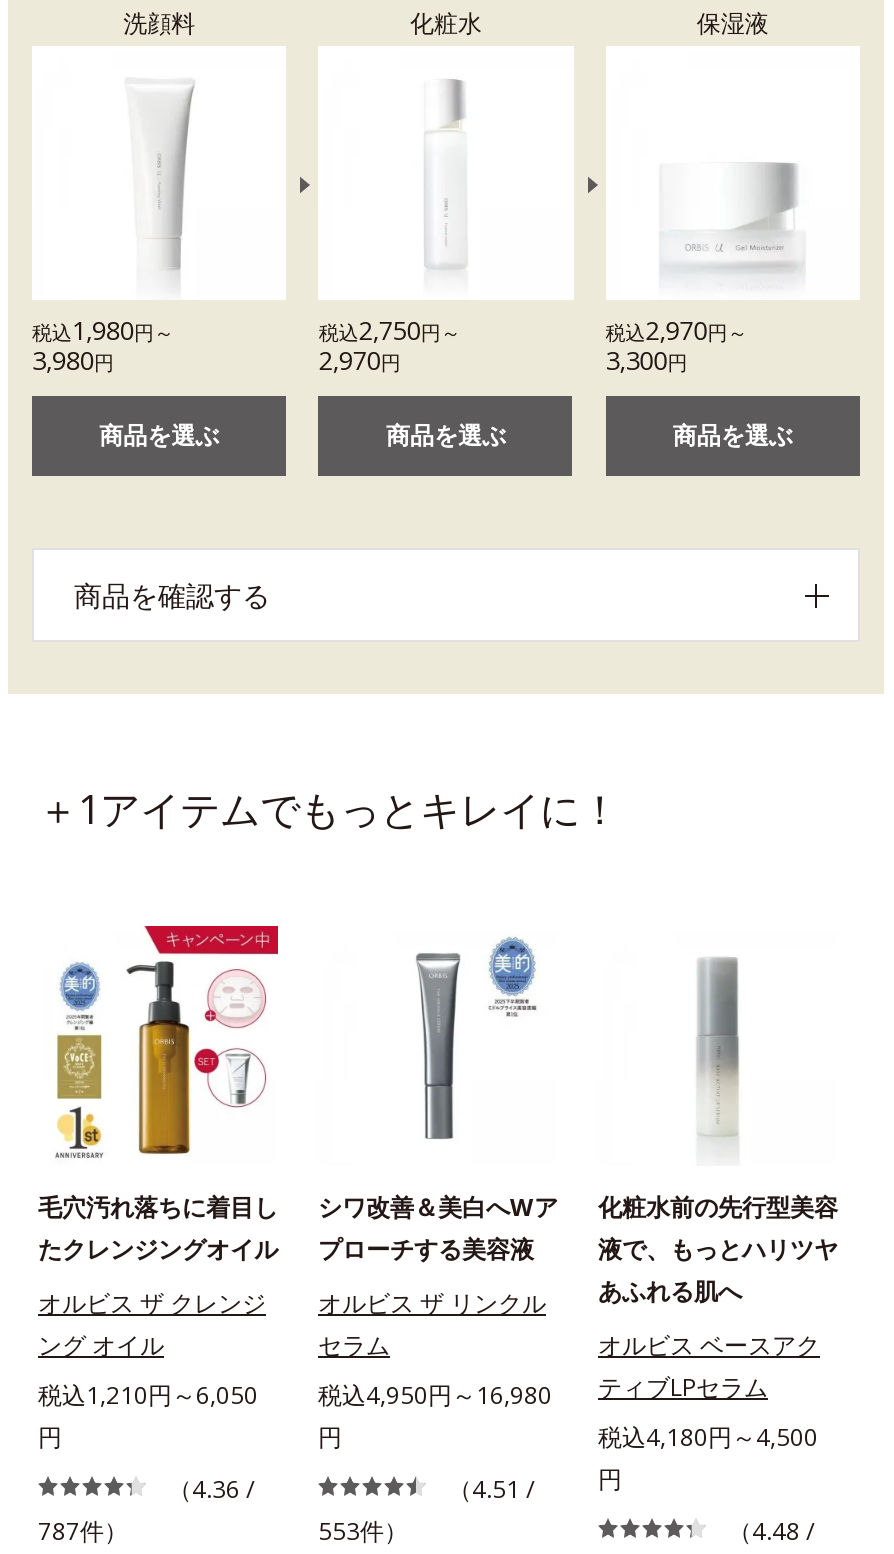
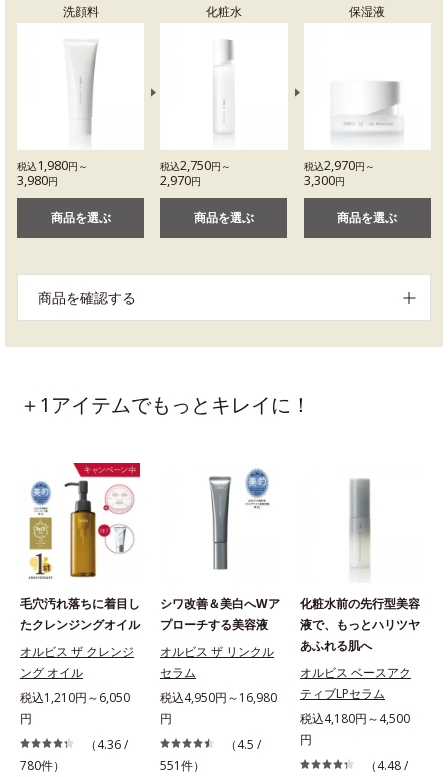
[448,1473,534,1507] （4.51 / -> [225,736,261,753] （4.5 /
[38,1515,128,1549] 787件） -> [20,757,65,774] 780件）
[318,1515,408,1549] 553件） -> [160,757,205,774] 551件）

